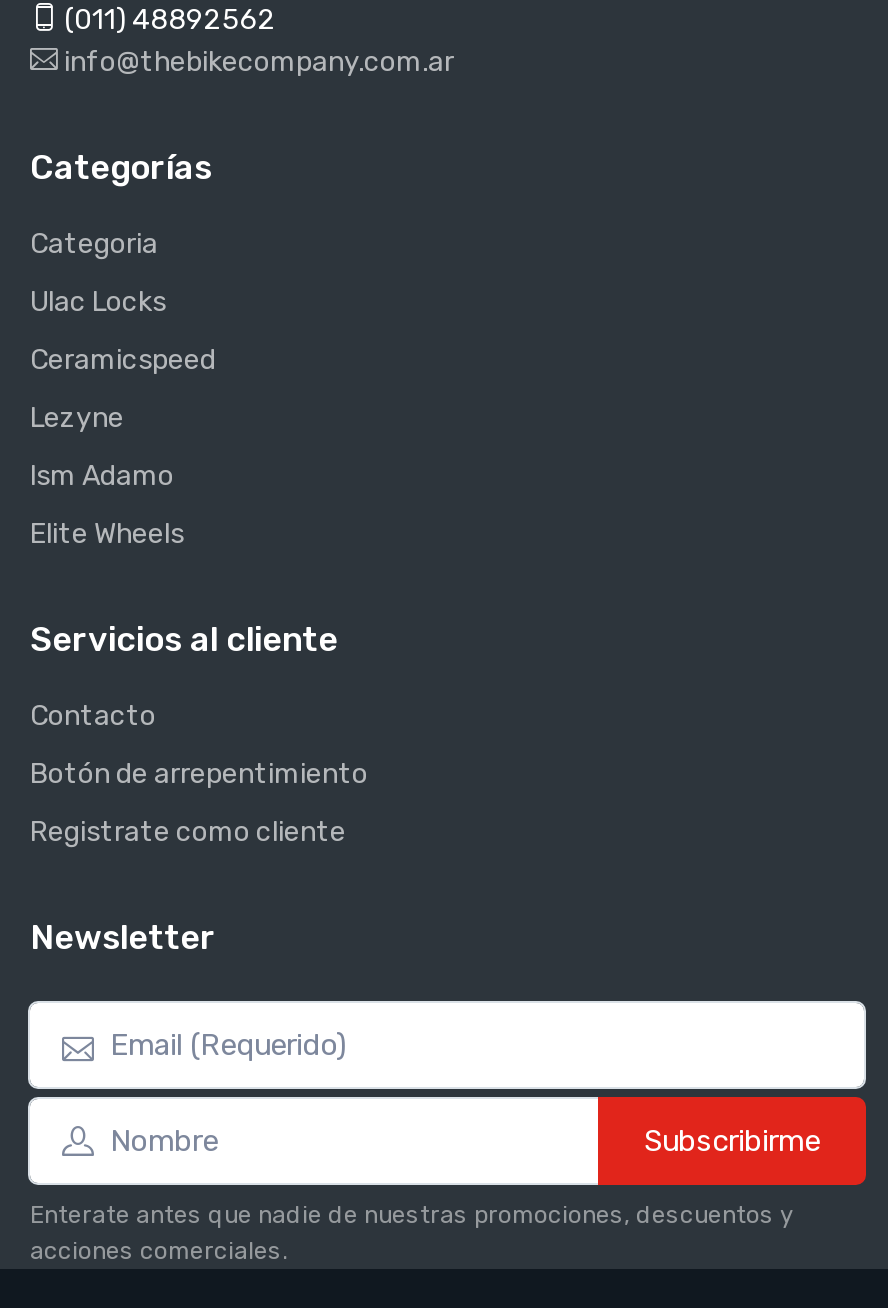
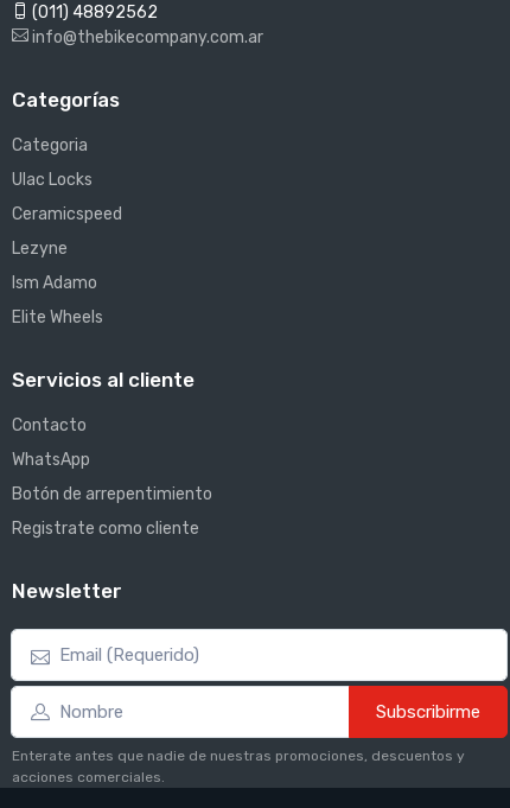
none -> [12,450,90,470] WhatsApp

